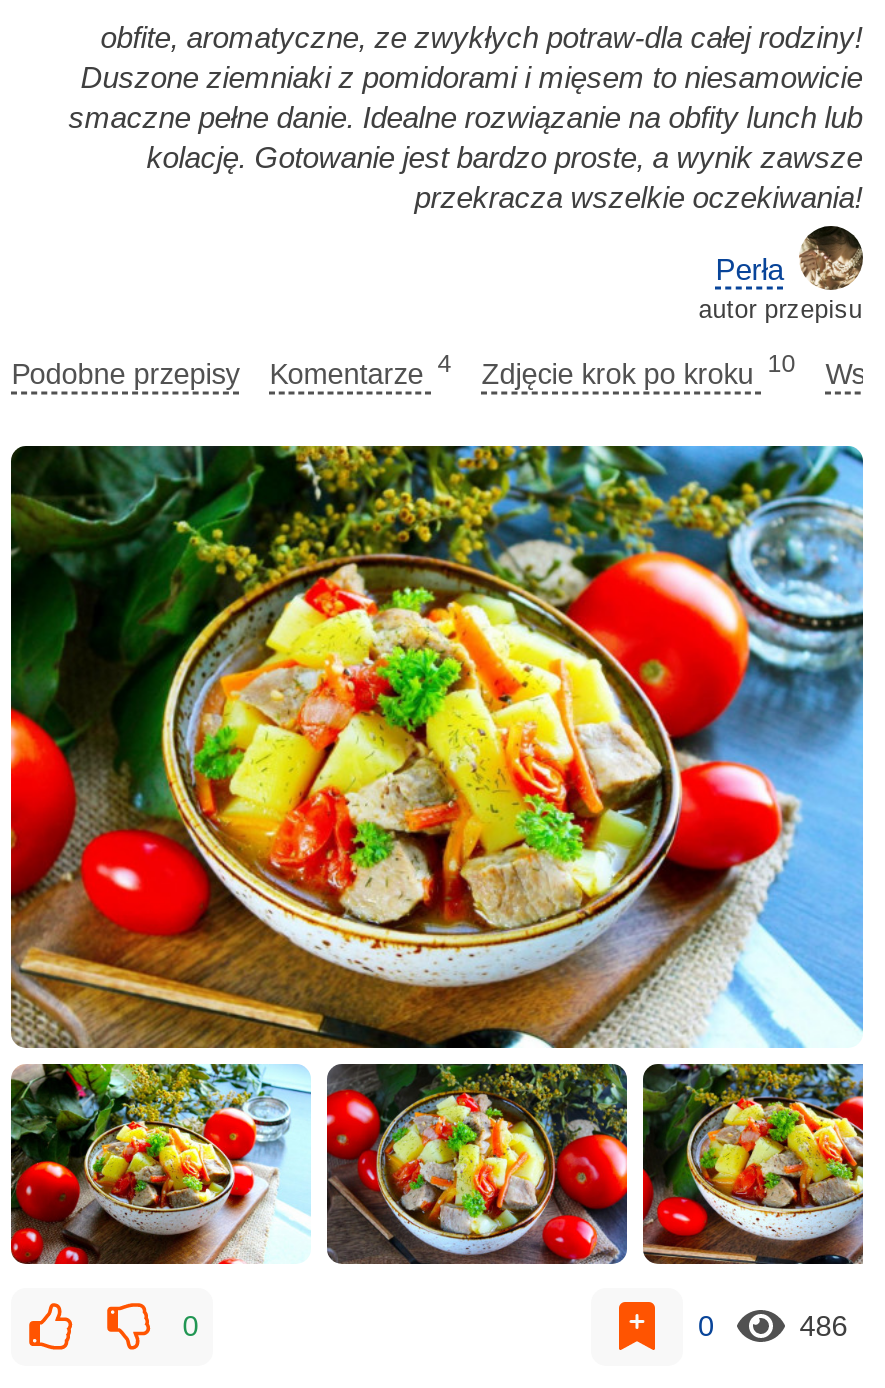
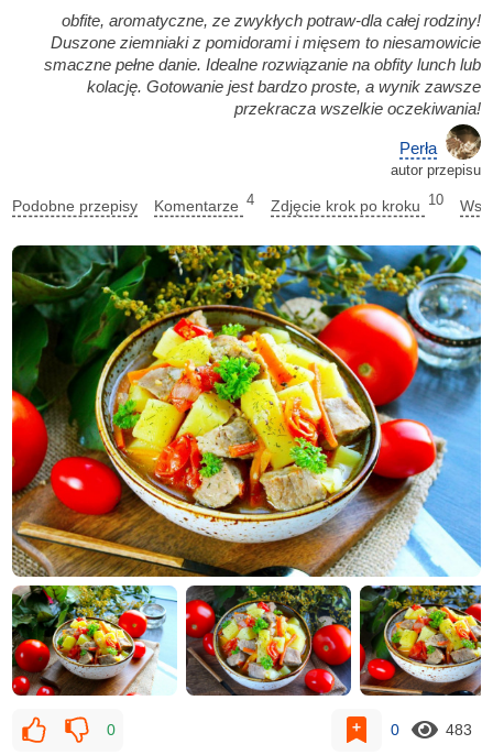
[799,1310,847,1342] 486 -> [446,721,472,739] 483

